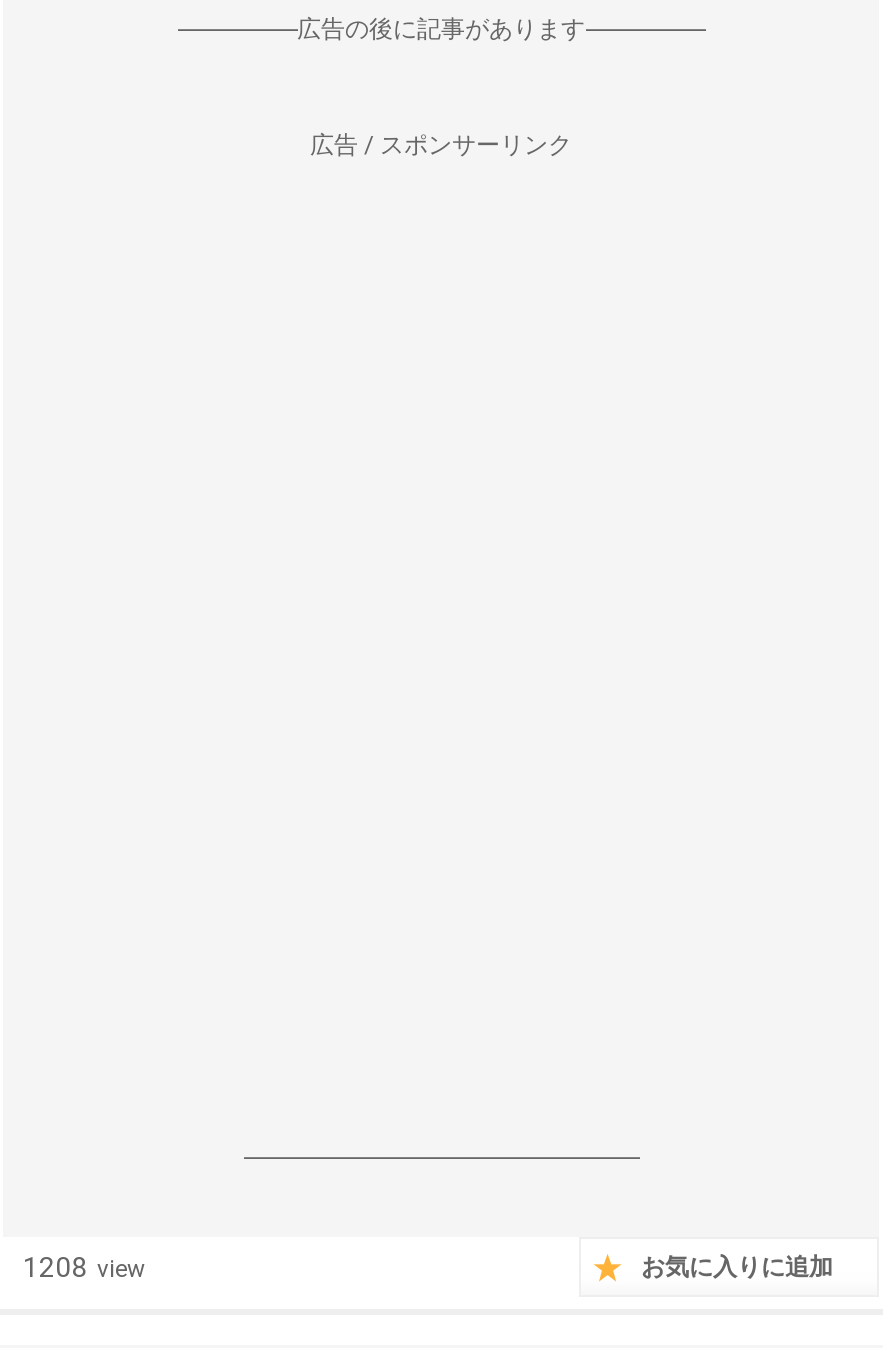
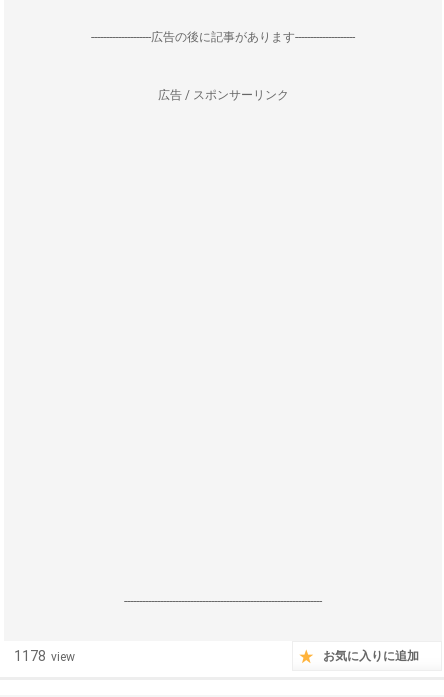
[23,1251,145,1283] 1208 view -> [14,648,75,664] 1178 view

